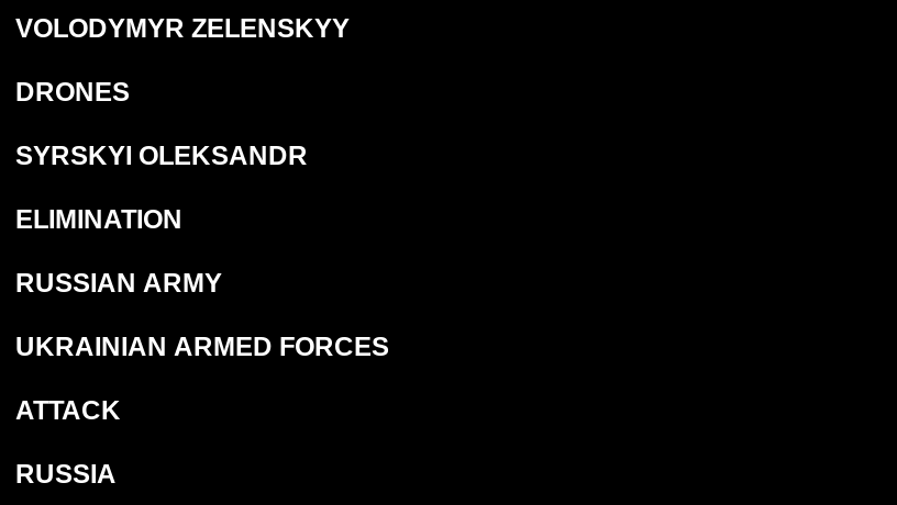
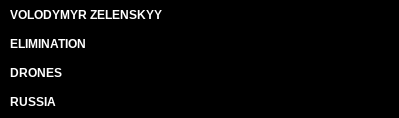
[15,77,308,171] DRONES | SYRSKYI OLEKSANDR -> none
[15,268,389,426] RUSSIAN ARMY | UKRAINIAN ARMED FORCES | ATTACK -> [10,66,62,80] DRONES

